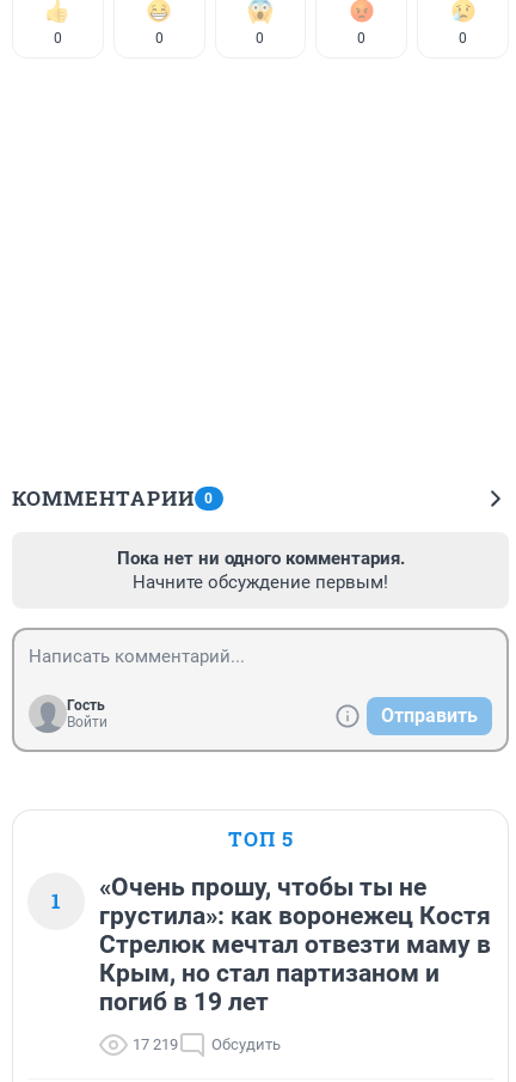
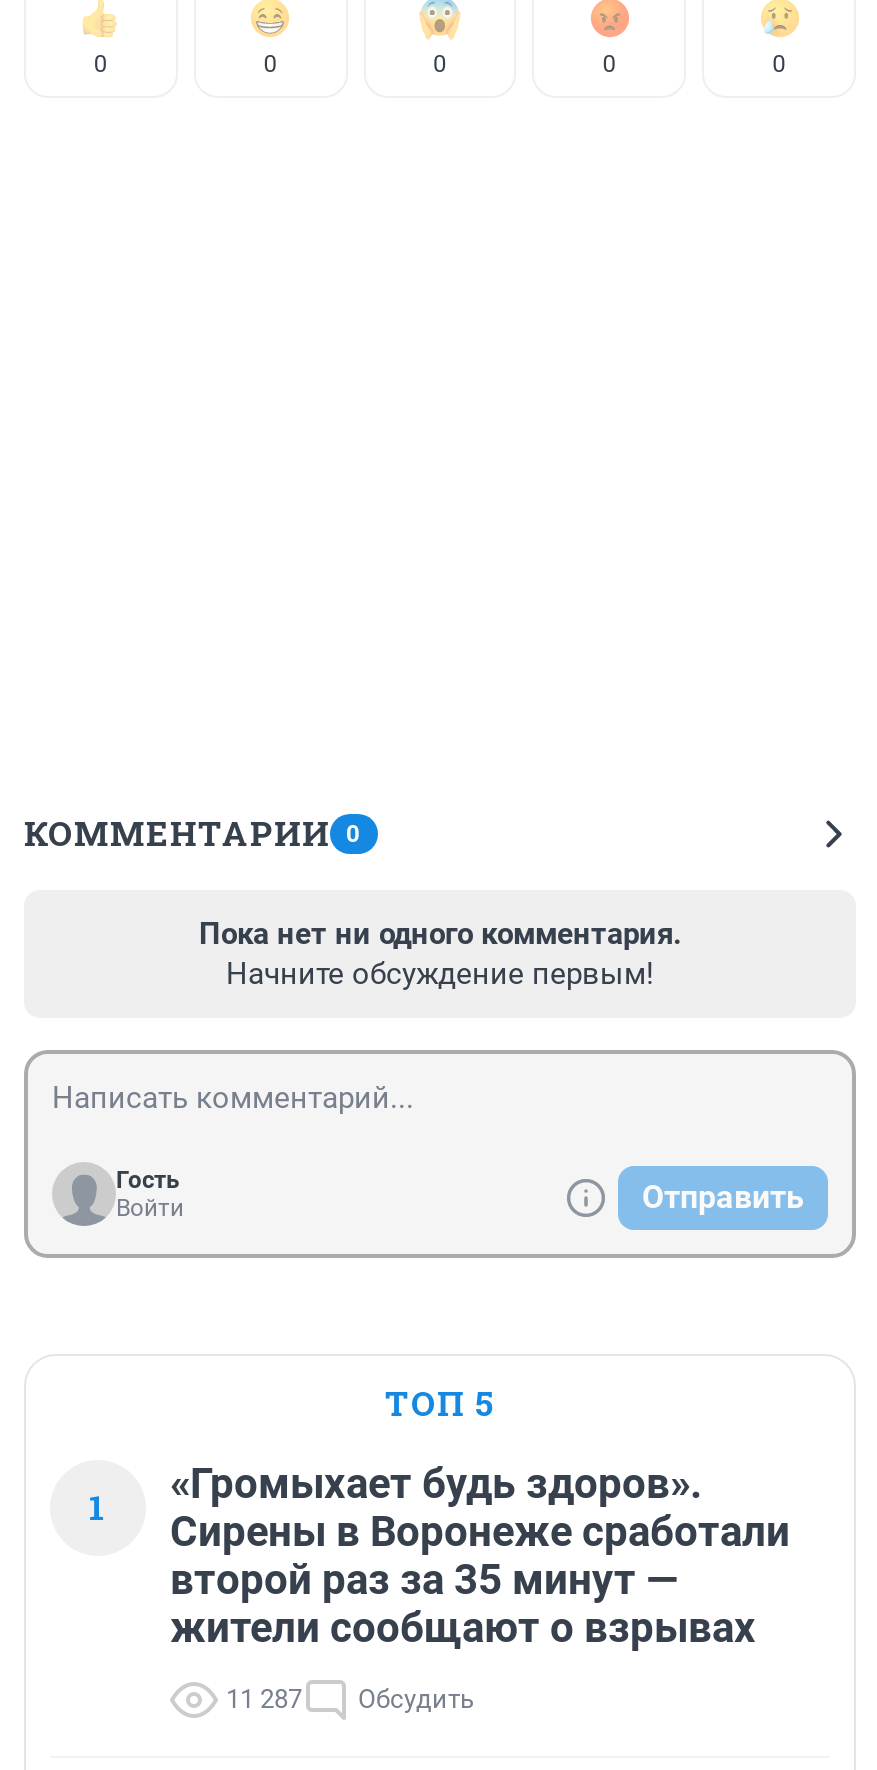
[99,873,491,1017] «Очень прошу, чтобы ты не | грустила»: как воронежец Костя | Стрелюк мечтал отвезти маму в | Крым, но стал партизаном и | погиб в 19 лет -> [170,1461,790,1653] «Громыхает будь здоров». | Сирены в Воронеже сработали | второй раз за 35 минут — | жители сообщают о взрывах
[133,1036,281,1054] 17 219 Обсудить -> [226,1685,474,1715] 11 287 Обсудить

